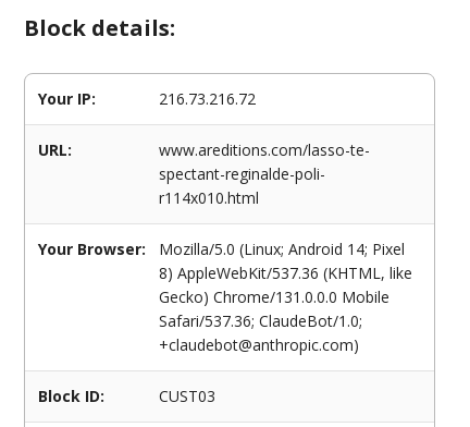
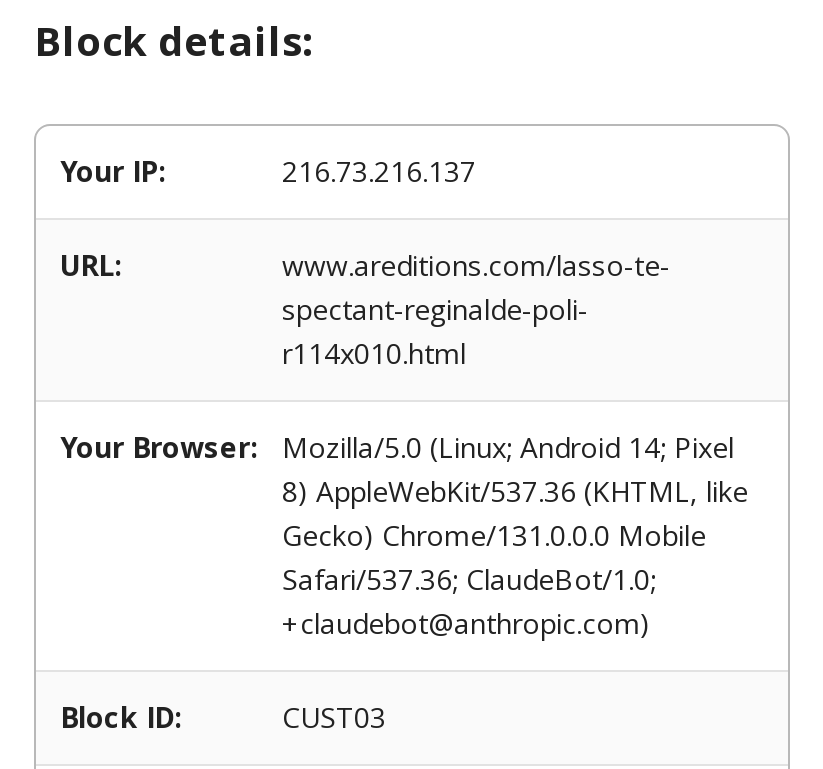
[159,88,256,109] 216.73.216.72 -> [282,152,476,190] 216.73.216.137

